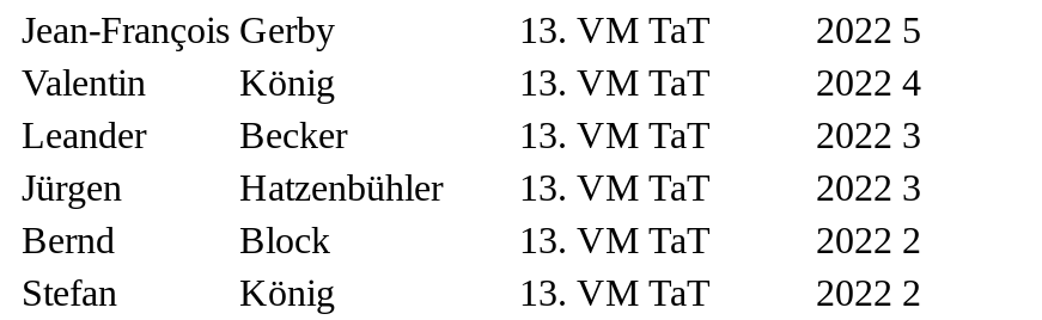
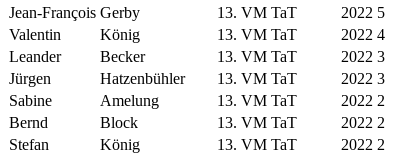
none -> [9,92,385,109] Sabine | Amelung | 13. VM TaT | 2022 2

